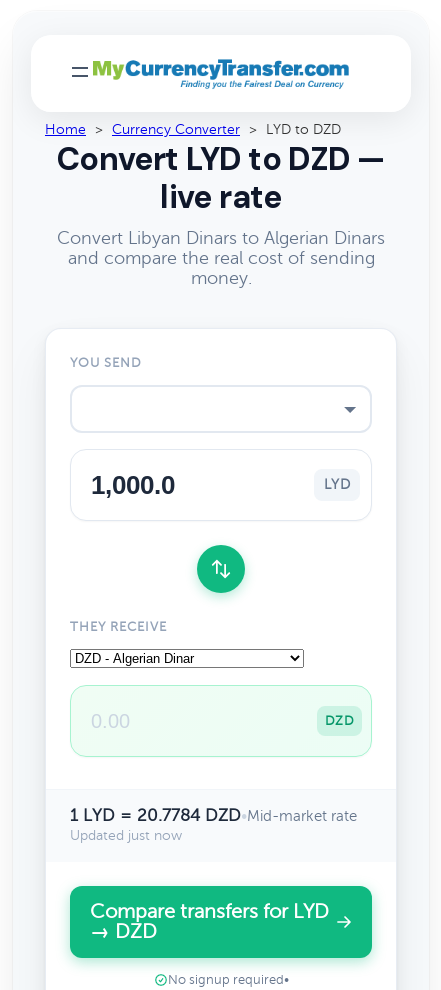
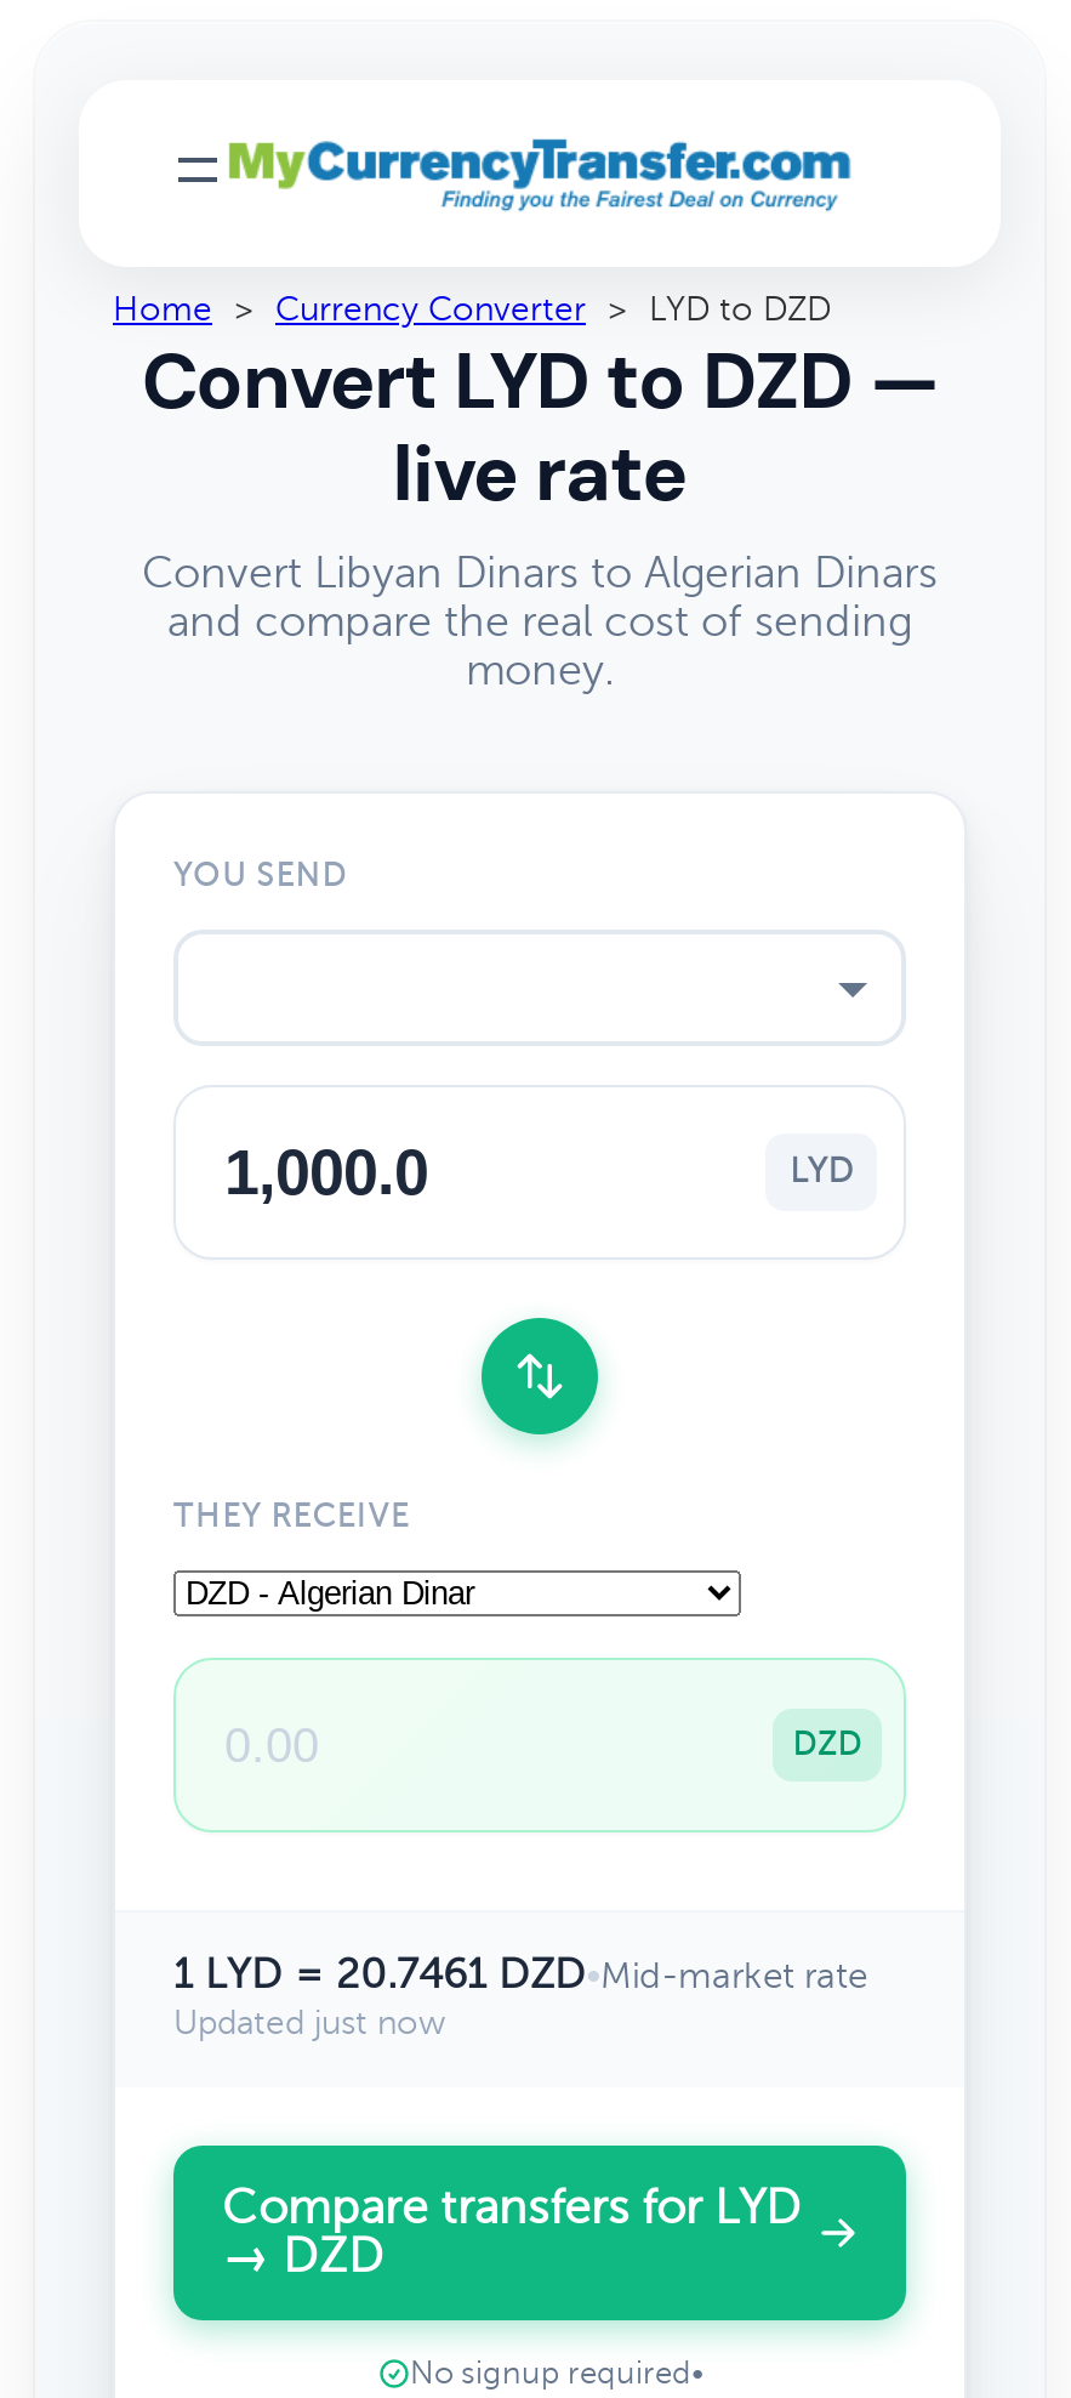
[70,806,357,825] 1 LYD = 20.7784 DZD • Mid-market rate -> [173,1951,867,1998] 1 LYD = 20.7461 DZD • Mid-market rate

